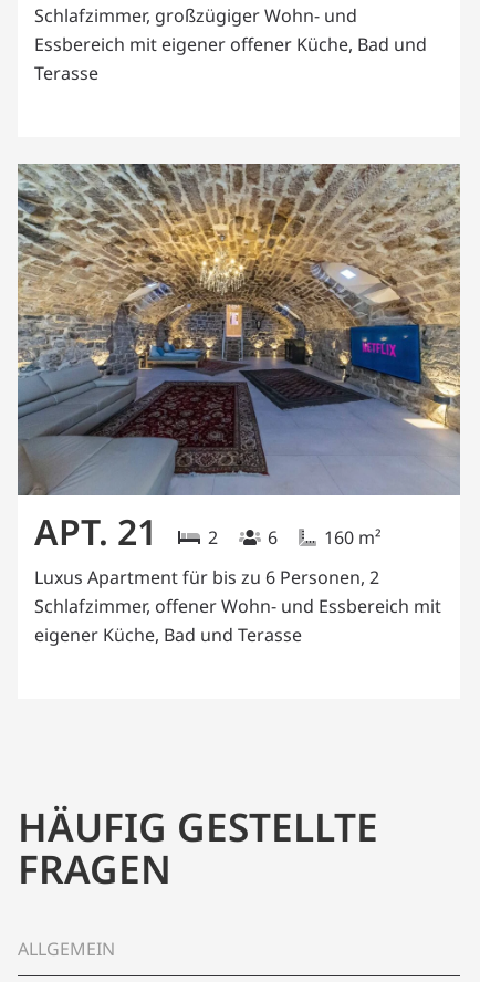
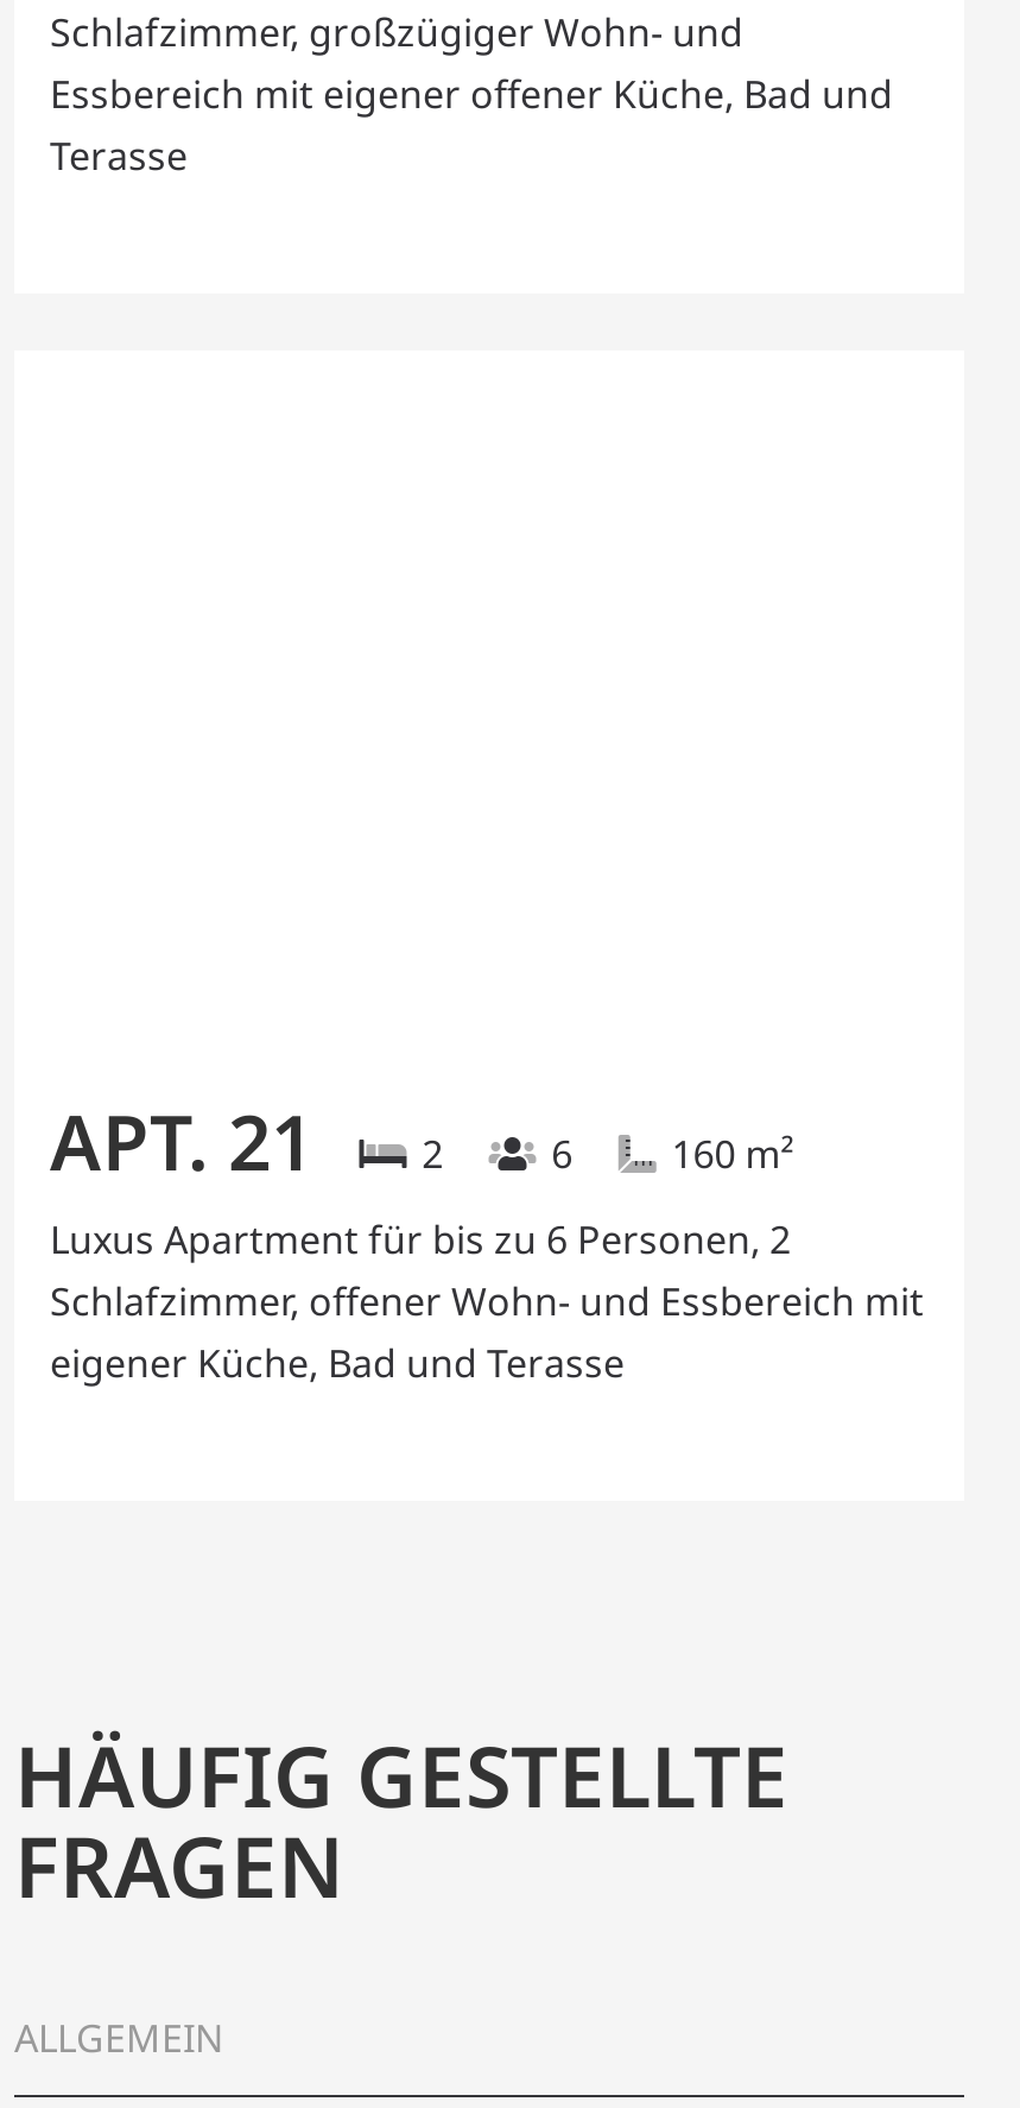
[17,163,461,497] [image] -> none

